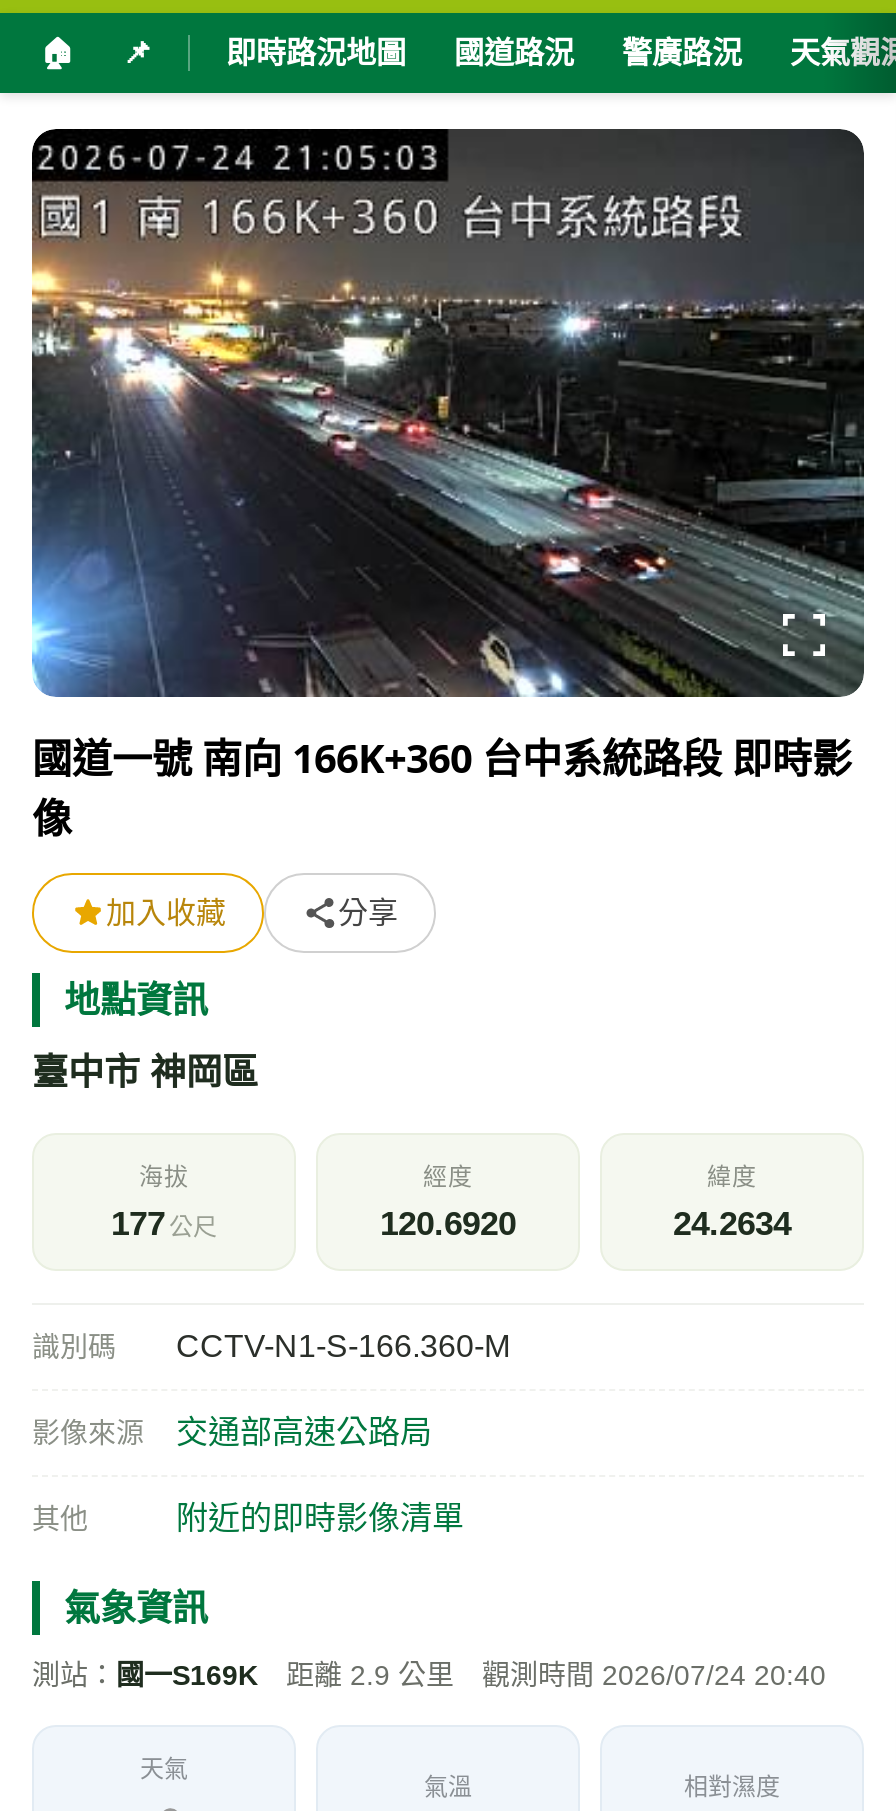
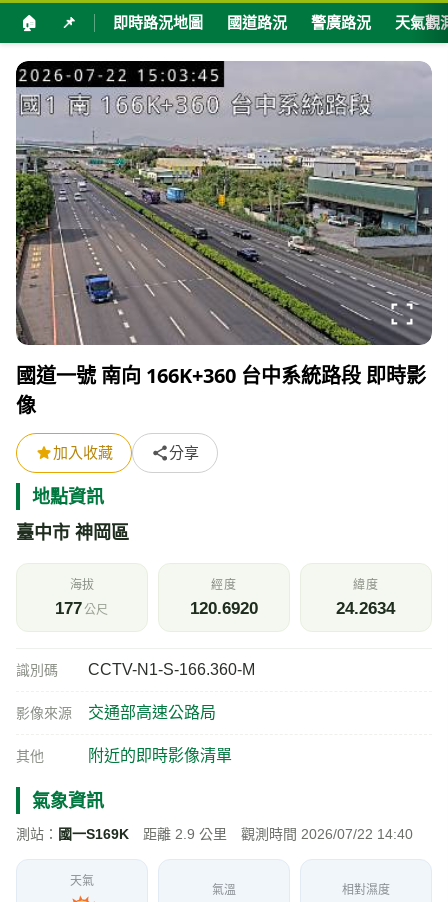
[30,129,864,699] [image] -> [15,62,433,346] [image]
[32,1659,826,1691] 測站：國一S169K距離 2.9 公里 觀測時間 2026/07/24 20:40 -> [16,826,413,842] 測站：國一S169K距離 2.9 公里 觀測時間 2026/07/22 14:40

